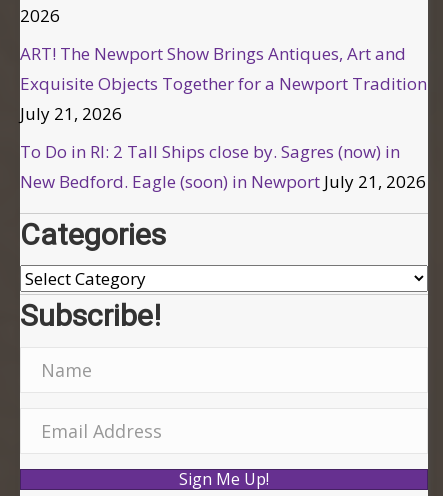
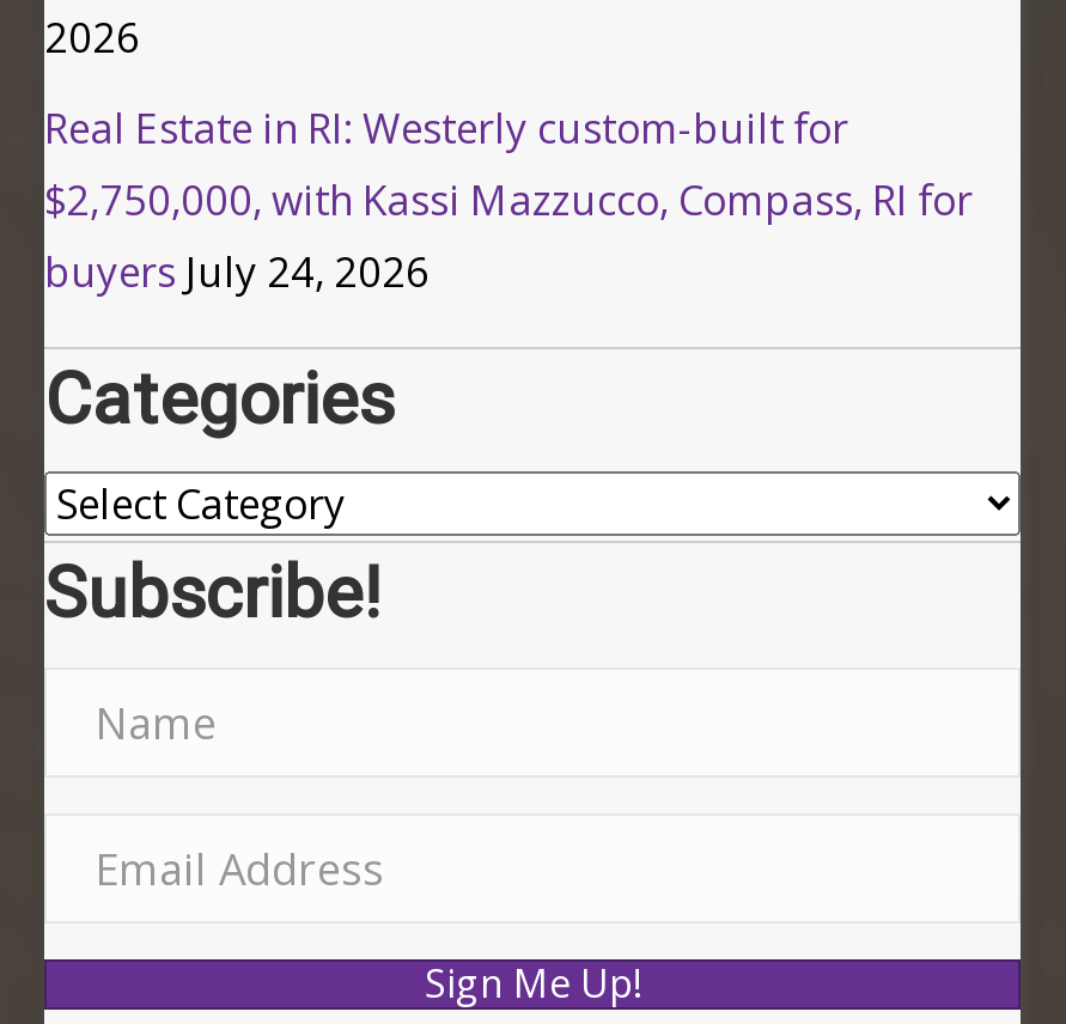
[20,42,427,193] ART! The Newport Show Brings Antiques, Art and | Exquisite Objects Together for a Newport Tradition | July 21, 2026 | To Do in RI: 2 Tall Ships close by. Sagres (now) in | New Bedford. Eagle (soon) in Newport July 21, 2026 -> [44,100,973,298] Real Estate in RI: Westerly custom-built for | $2,750,000, with Kassi Mazzucco, Compass, RI for | buyers July 24, 2026

